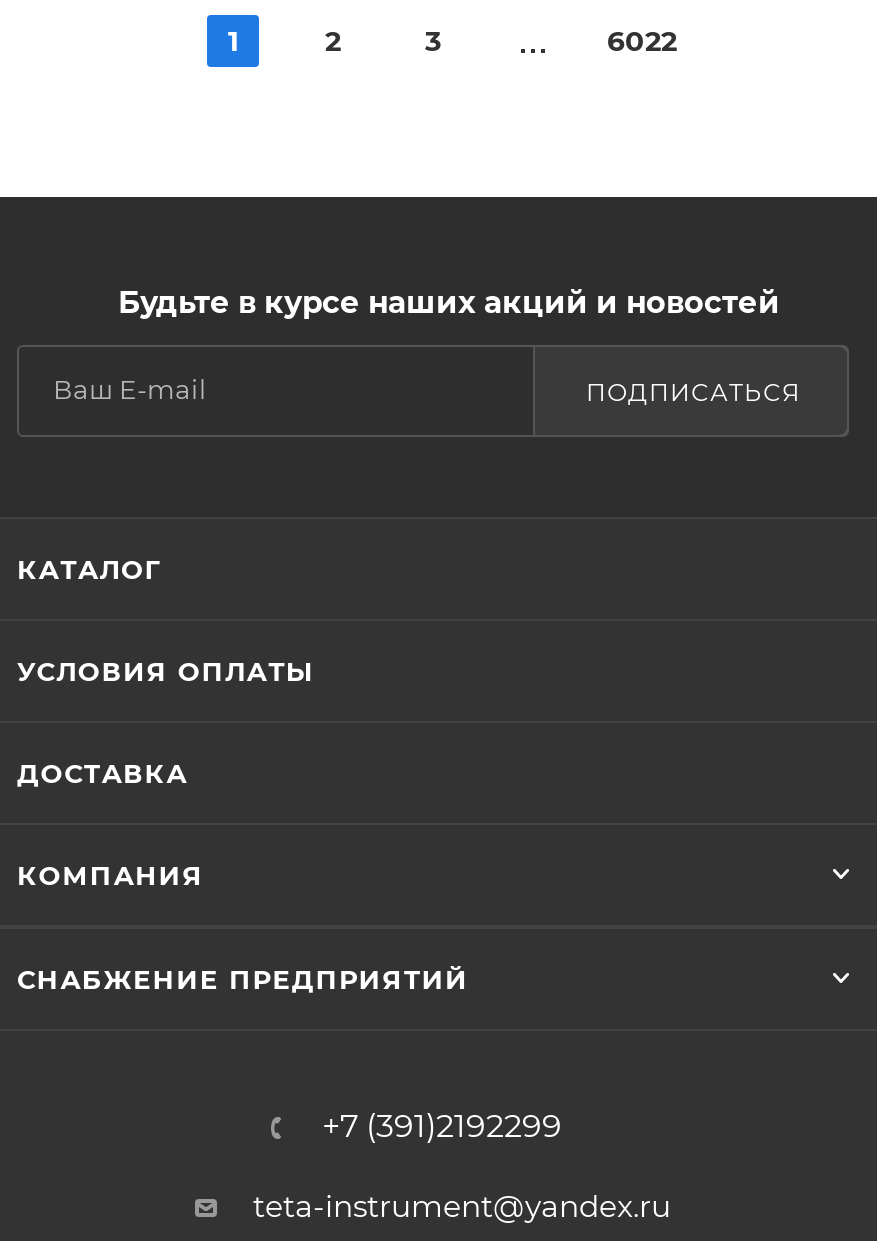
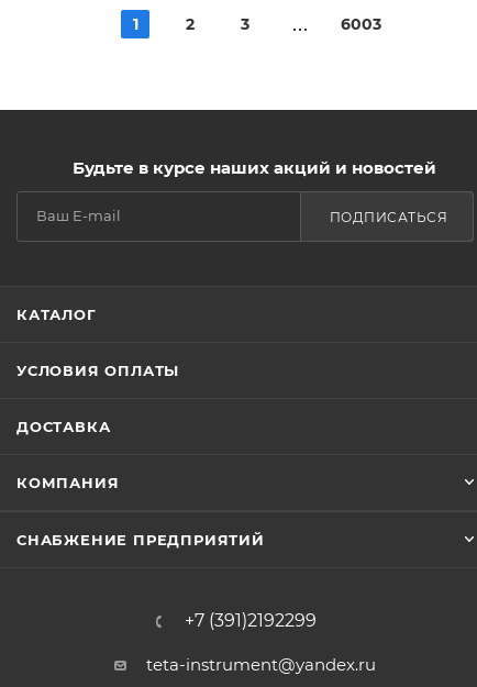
[607,23,677,59] 6022 -> [341,14,381,34] 6003

